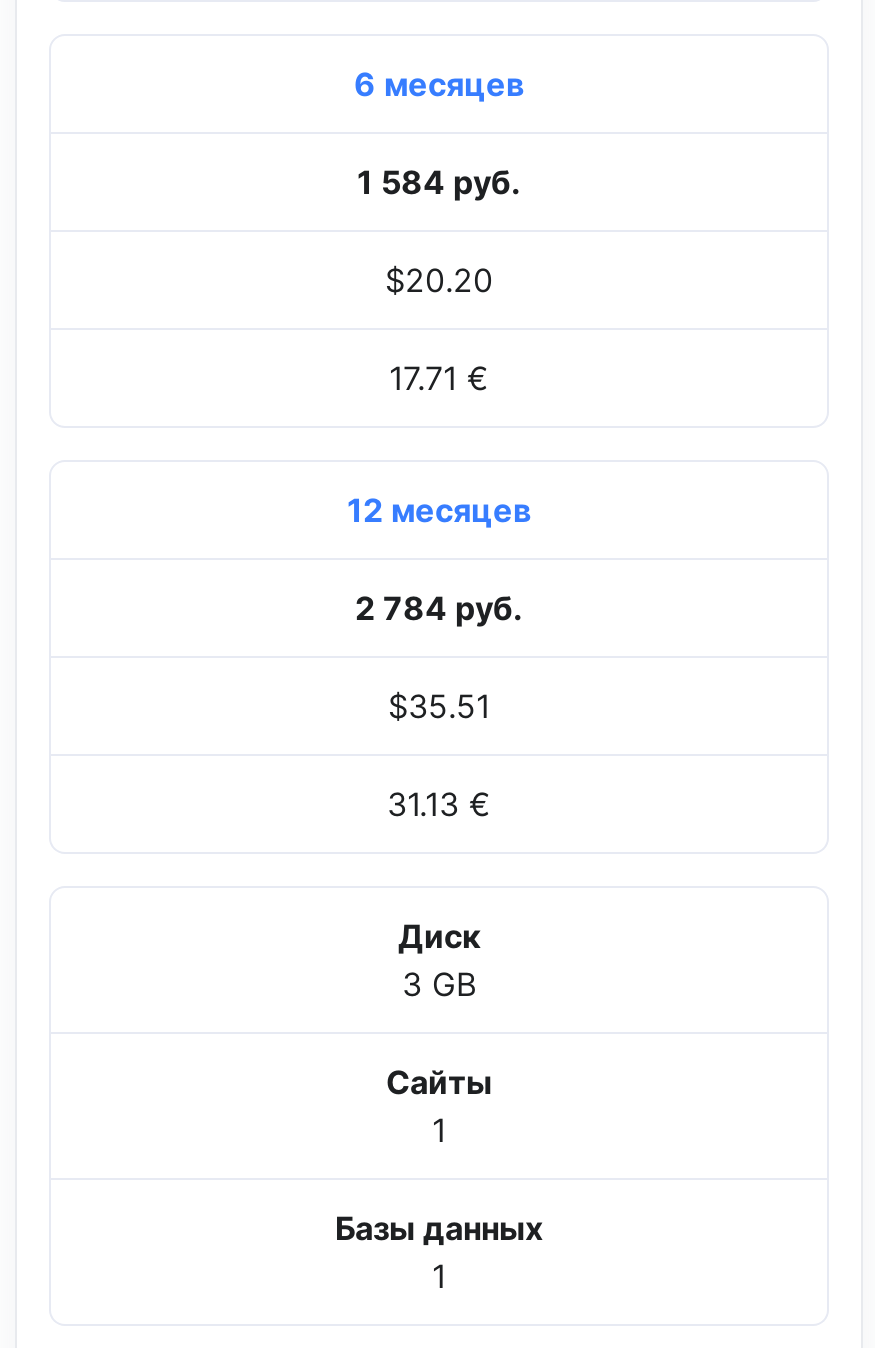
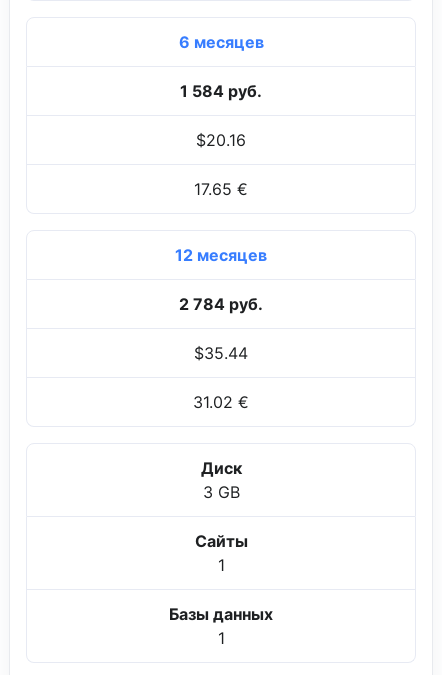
[385,260,493,300] $20.20 -> [196,130,246,150] $20.16
[389,358,489,398] 17.71 € -> [194,179,248,199] 17.65 €
[388,686,490,726] $35.51 -> [194,343,248,363] $35.44
[387,784,491,824] 31.13 € -> [193,392,249,412] 31.02 €

